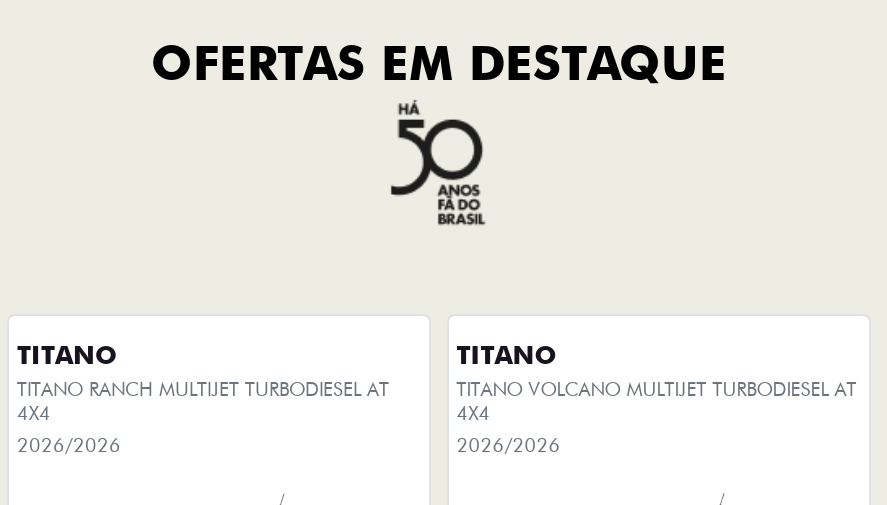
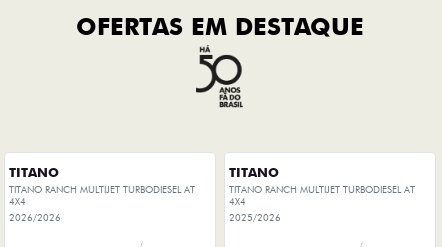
[457,379,857,401] TITANO VOLCANO MULTIJET TURBODIESEL AT -> [229,184,415,195] TITANO RANCH MULTIJET TURBODIESEL AT
[457,435,561,457] 2026/2026 -> [229,212,281,223] 2025/2026

